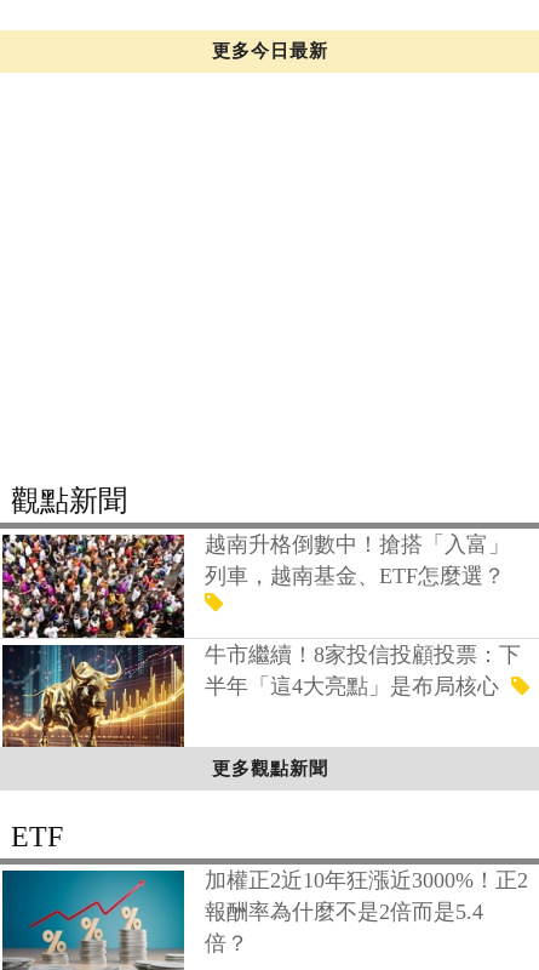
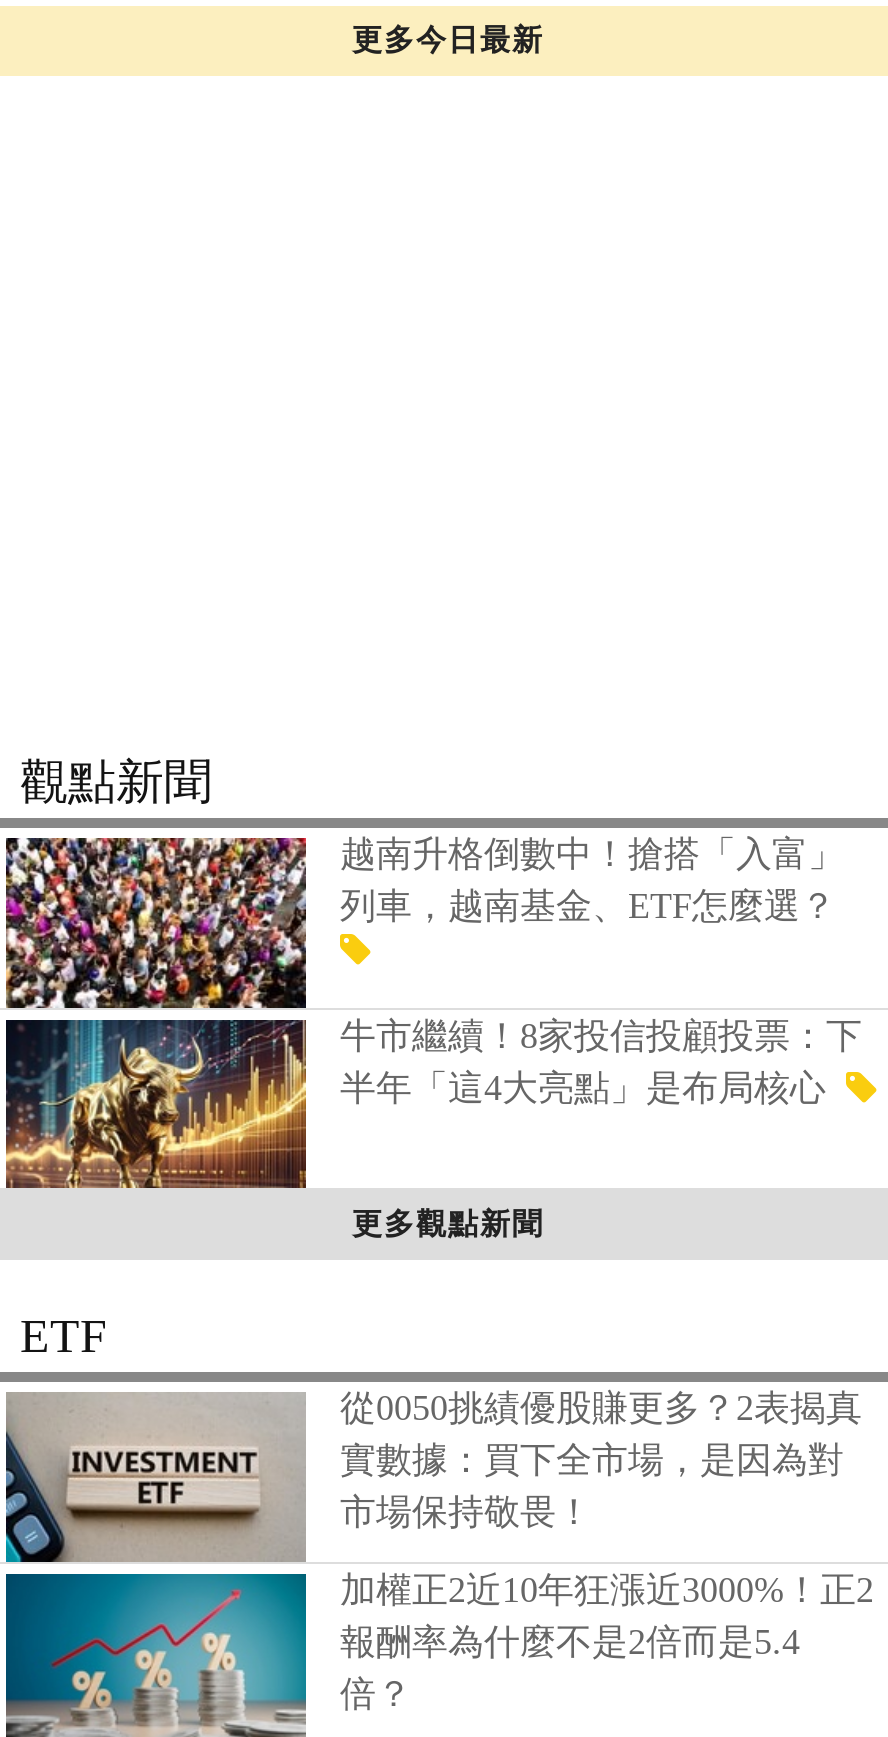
none -> [6,1389,862,1578] [image] | 從0050挑績優股賺更多？2表揭真 | 實數據：買下全市場，是因為對 | 市場保持敬畏！

